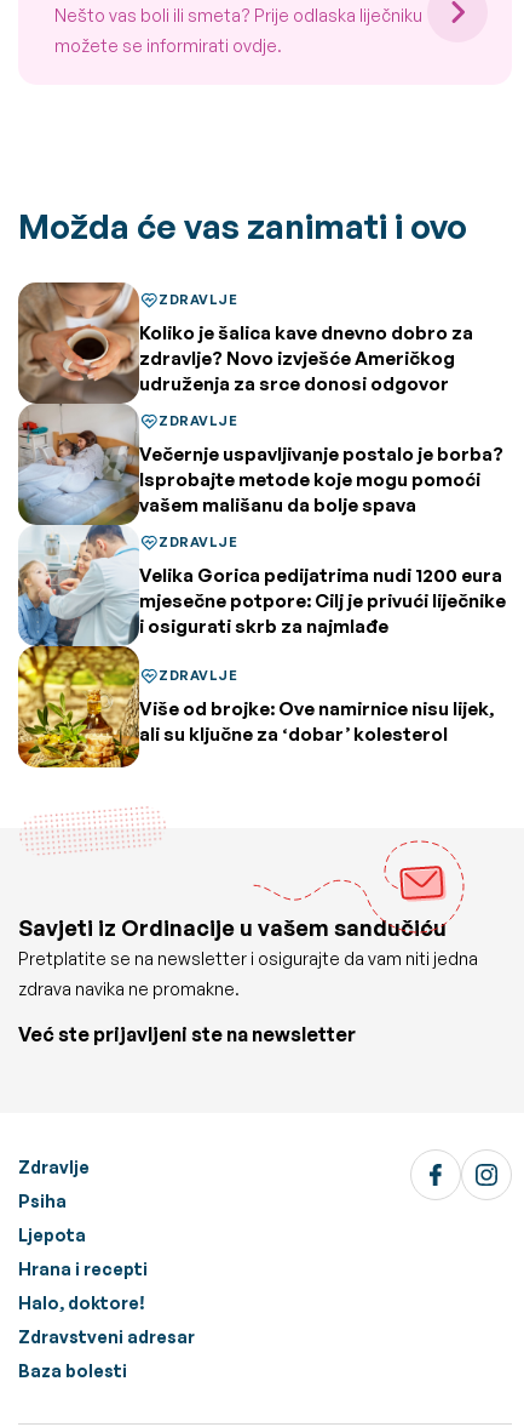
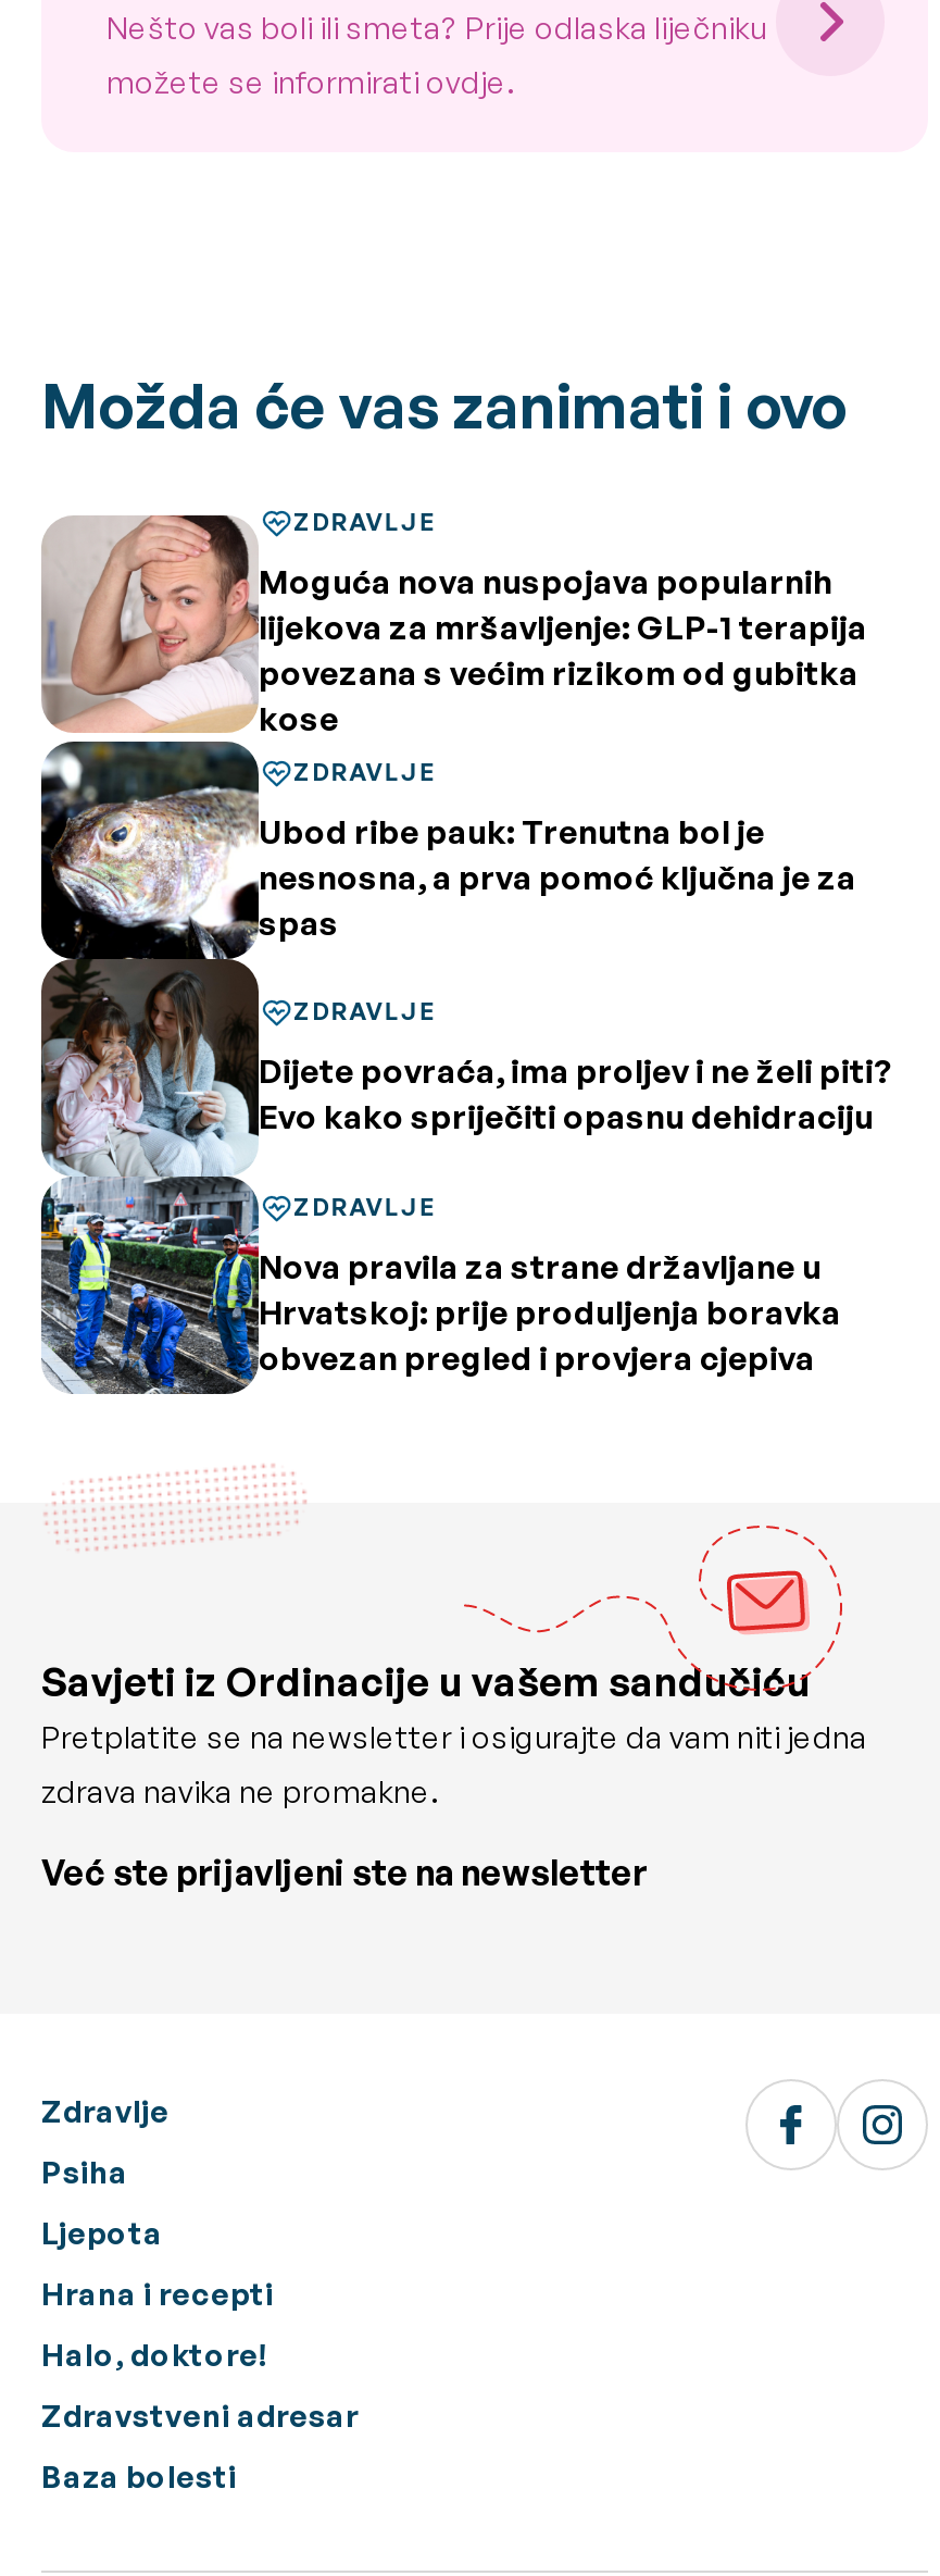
[17,281,473,769] [image] | Koliko je šalica kave dnevno dobro za | zdravlje? Novo izvješće Američkog | udruženja za srce donosi odgovor -> [39,507,867,1396] [image] | Moguća nova nuspojava popularnih | lijekova za mršavljenje: GLP-1 terapija | povezana s većim rizikom od gubitka | kose
[139,442,503,516] Večernje uspavljivanje postalo je borba? | Isprobajte metode koje mogu pomoći | vašem mališanu da bolje spava -> [259,811,856,943] Ubod ribe pauk: Trenutna bol je | nesnosna, a prva pomoć ključna je za | spas
[139,563,506,637] Velika Gorica pedijatrima nudi 1200 eura | mjesečne potpore: Cilj je privući liječnike | i osigurati skrb za najmlađe -> [259,1051,893,1138] Dijete povraća, ima proljev i ne želi piti? | Evo kako spriječiti opasnu dehidraciju
[139,697,494,746] Više od brojke: Ove namirnice nisu lijek, | ali su ključne za ‘dobar’ kolesterol -> [259,1245,841,1378] Nova pravila za strane državljane u | Hrvatskoj: prije produljenja boravka | obvezan pregled i provjera cjepiva

